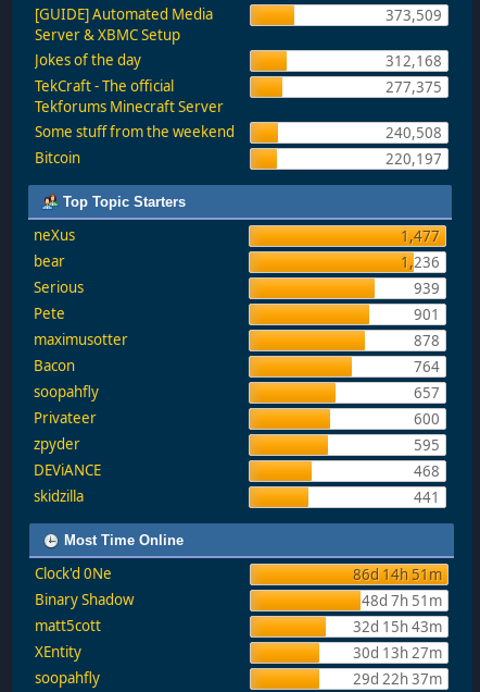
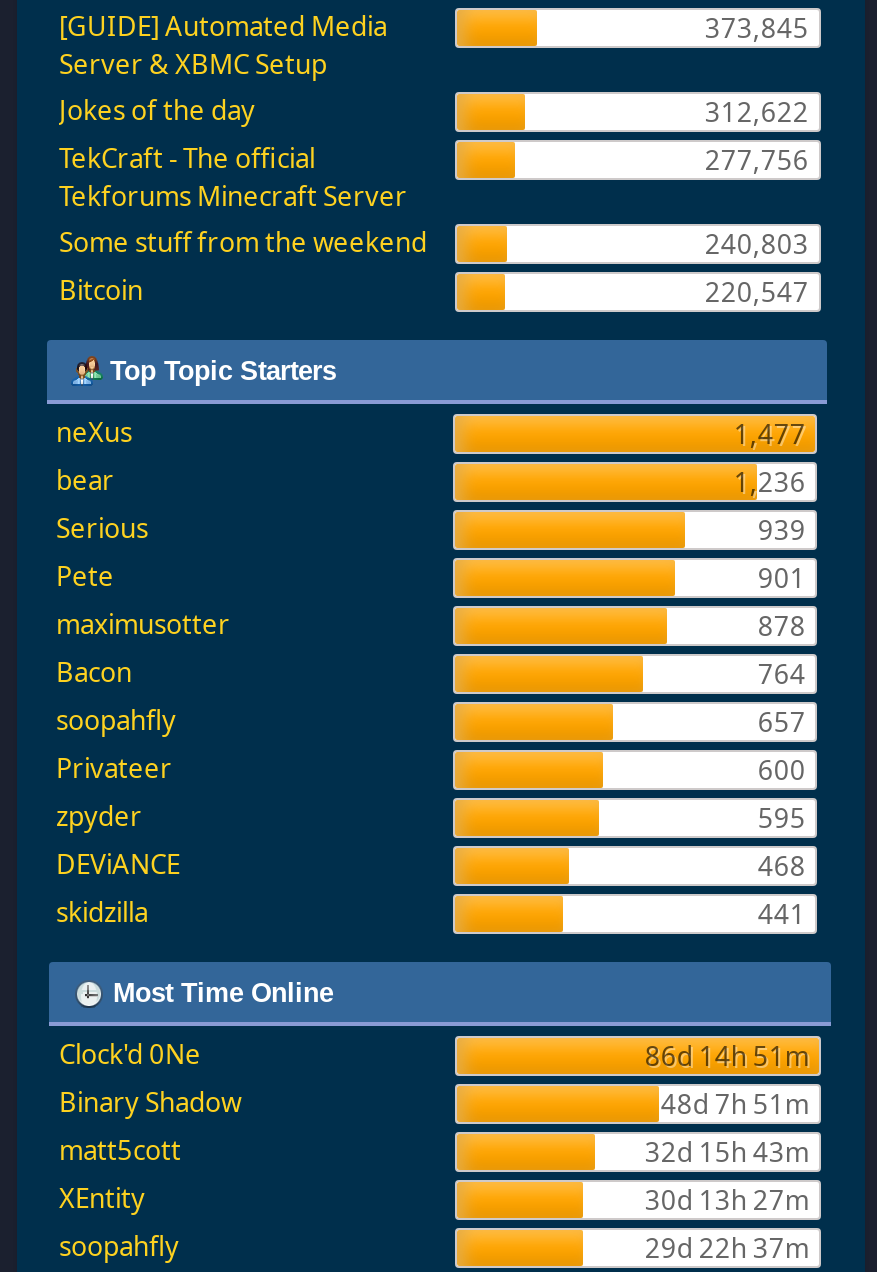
[385,5,442,25] 373,509 -> [705,9,809,45] 373,845
[385,51,442,70] 312,168 -> [705,93,809,129] 312,622
[385,77,442,97] 277,375 -> [705,141,809,177] 277,756
[385,123,442,142] 240,508 -> [705,225,809,261] 240,803
[385,149,442,168] 220,197 -> [705,273,809,309] 220,547

